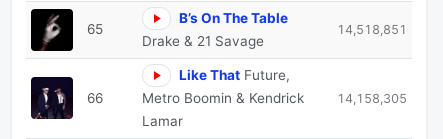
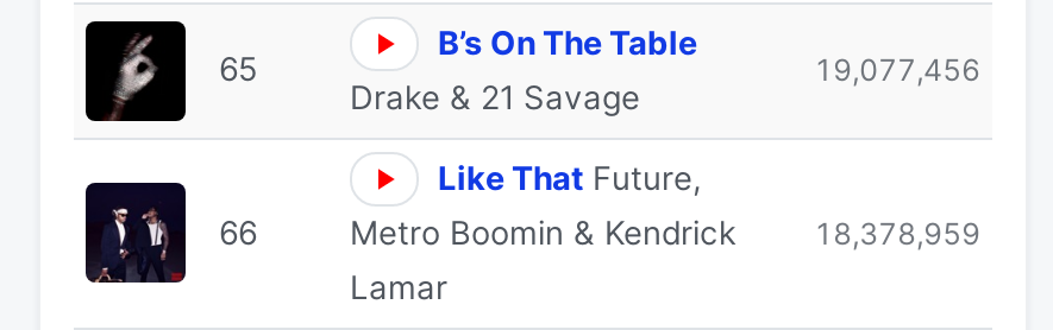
[337,22,407,37] 14,518,851 -> [814,52,980,88] 19,077,456
[337,91,407,106] 14,158,305 -> [814,216,980,252] 18,378,959

